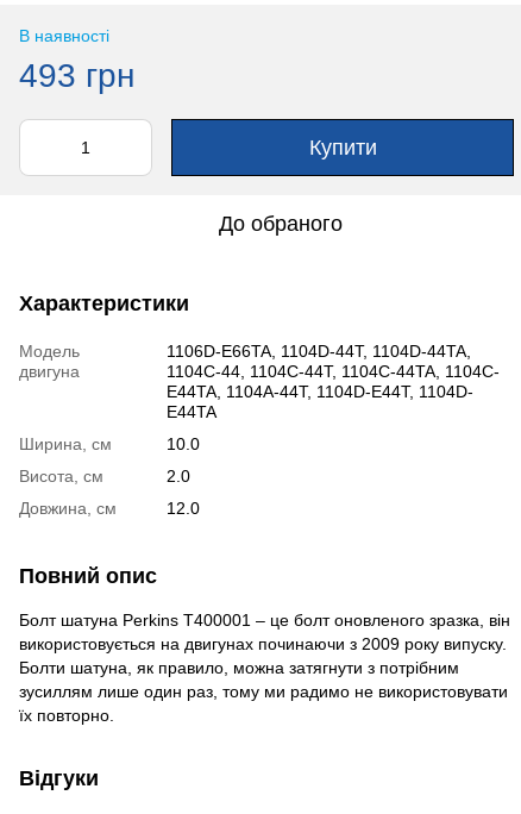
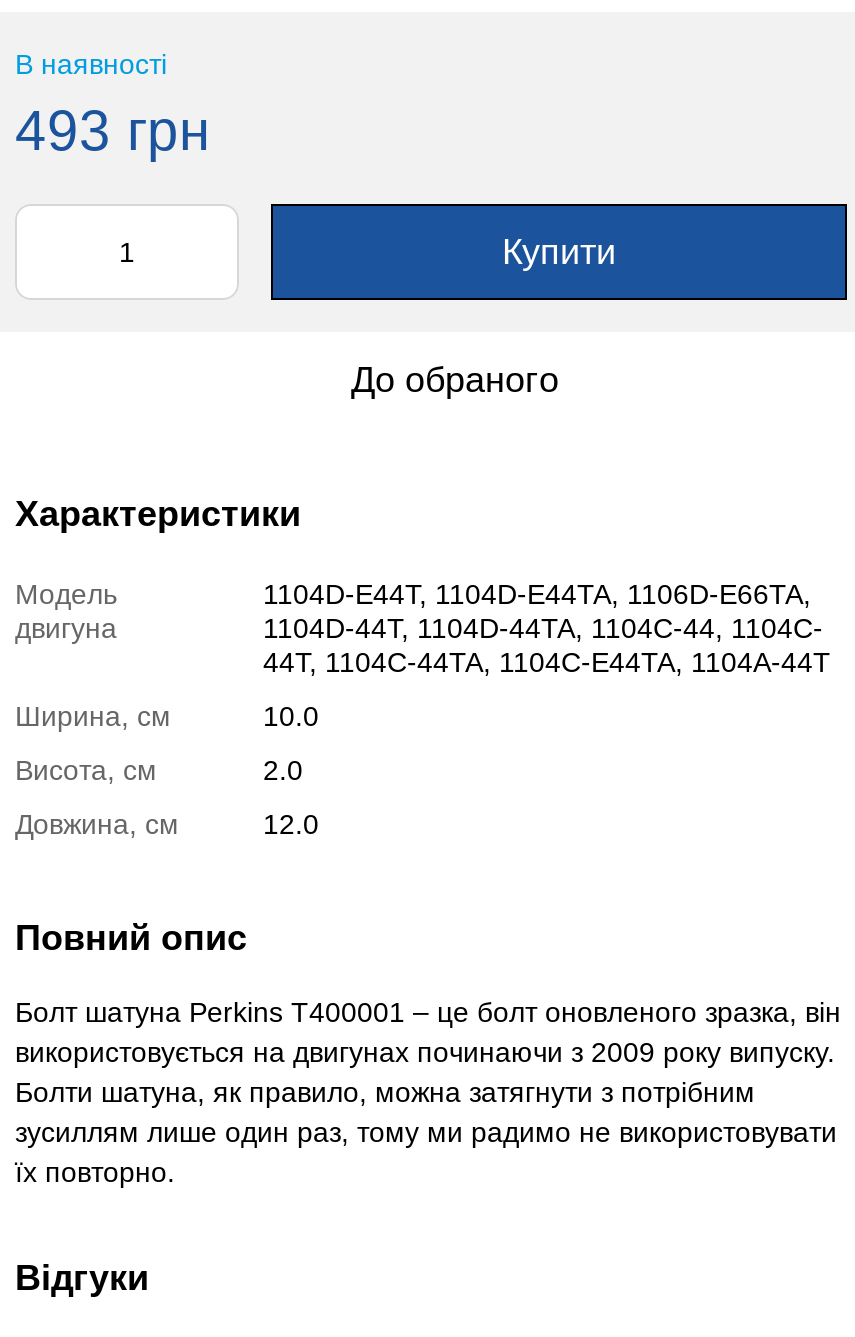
[167,341,500,421] 1106D-E66TA, 1104D-44T, 1104D-44TA, | 1104C-44, 1104C-44T, 1104C-44TA, 1104C- | E44TA, 1104A-44T, 1104D-E44T, 1104D- | E44TA -> [263,577,831,677] 1104D-E44T, 1104D-E44TA, 1106D-E66TA, | 1104D-44T, 1104D-44TA, 1104C-44, 1104C- | 44T, 1104C-44TA, 1104C-E44TA, 1104A-44T

